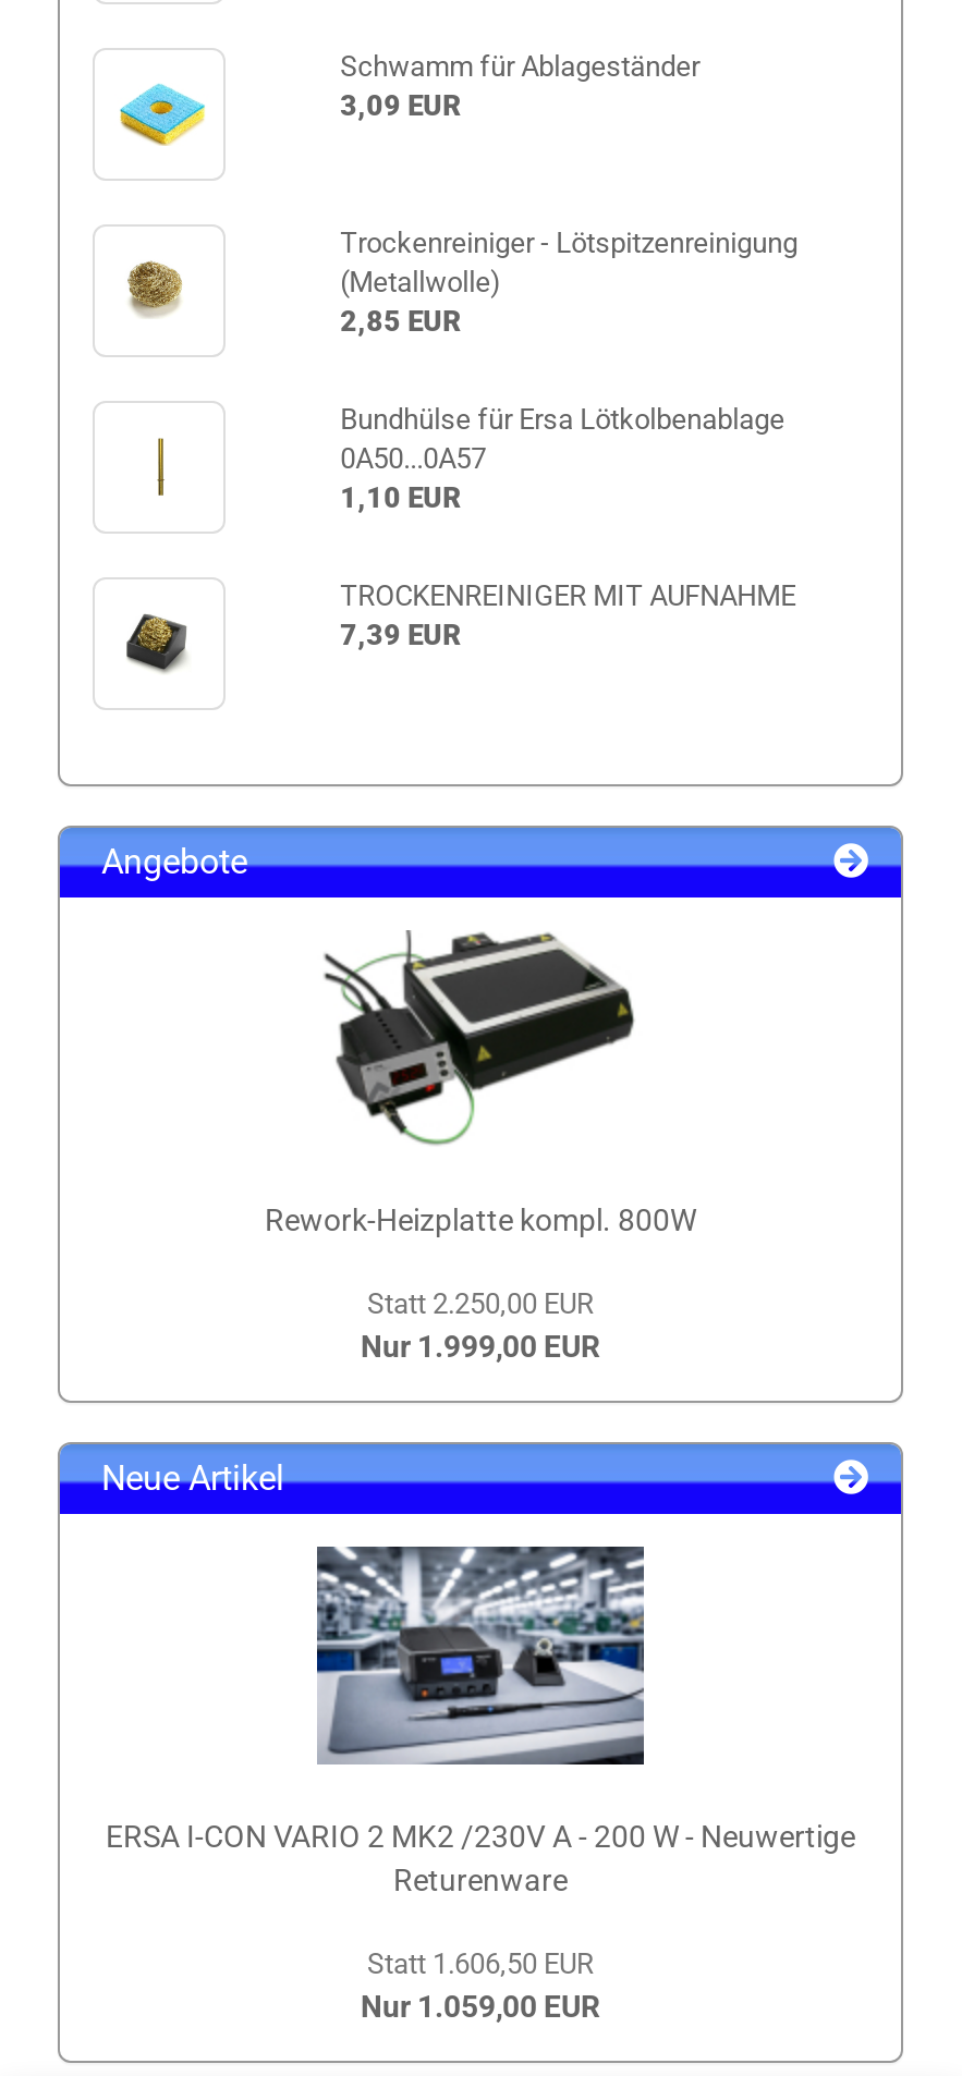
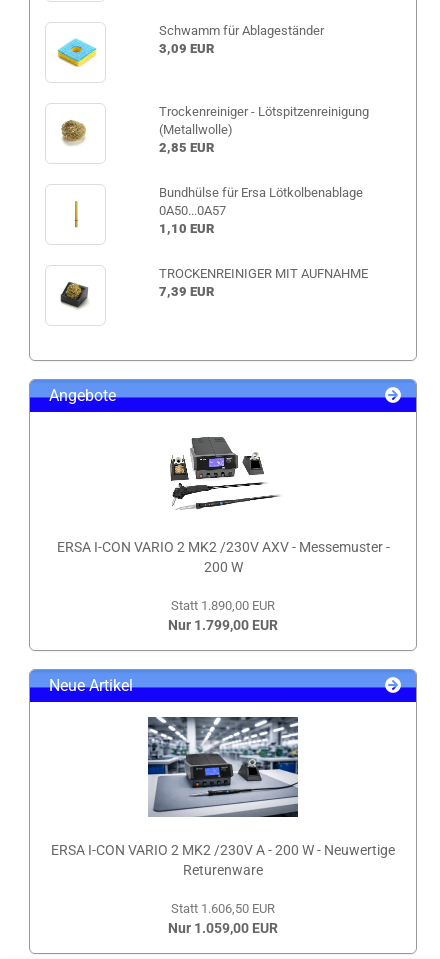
[265,930,696,1237] [image] | Rework-Heizplatte kompl. 800W -> [56,436,389,575] [image] | ERSA I-CON VARIO 2 MK2 /230V AXV - Messemuster - | 200 W
[361,1287,600,1364] Statt 2.250,00 EUR | Nur 1.999,00 EUR -> [168,598,278,633] Statt 1.890,00 EUR | Nur 1.799,00 EUR

